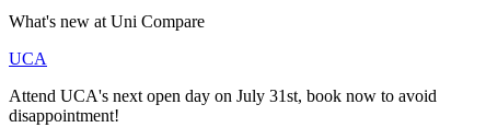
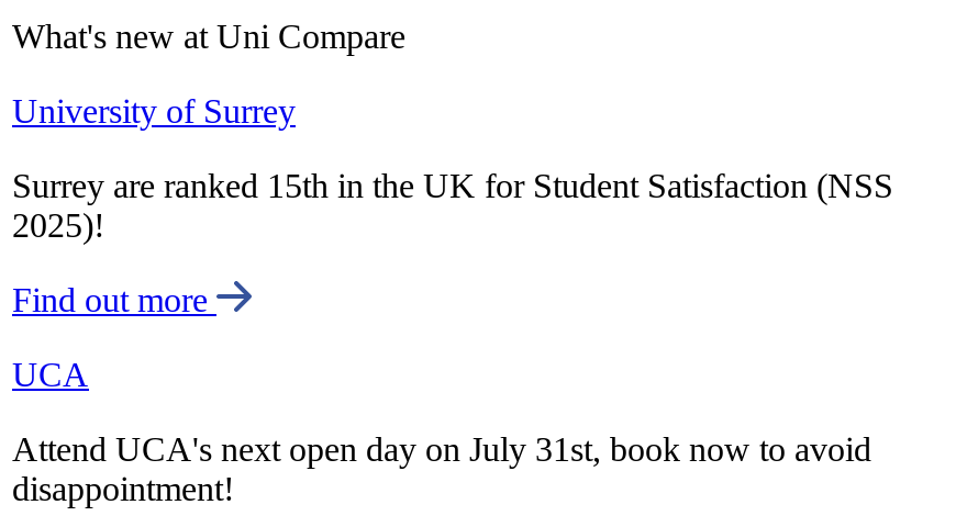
none -> [12,92,893,319] University of Surrey | Surrey are ranked 15th in the UK for Student Satisfaction (NSS | 2025)! | Find out more

